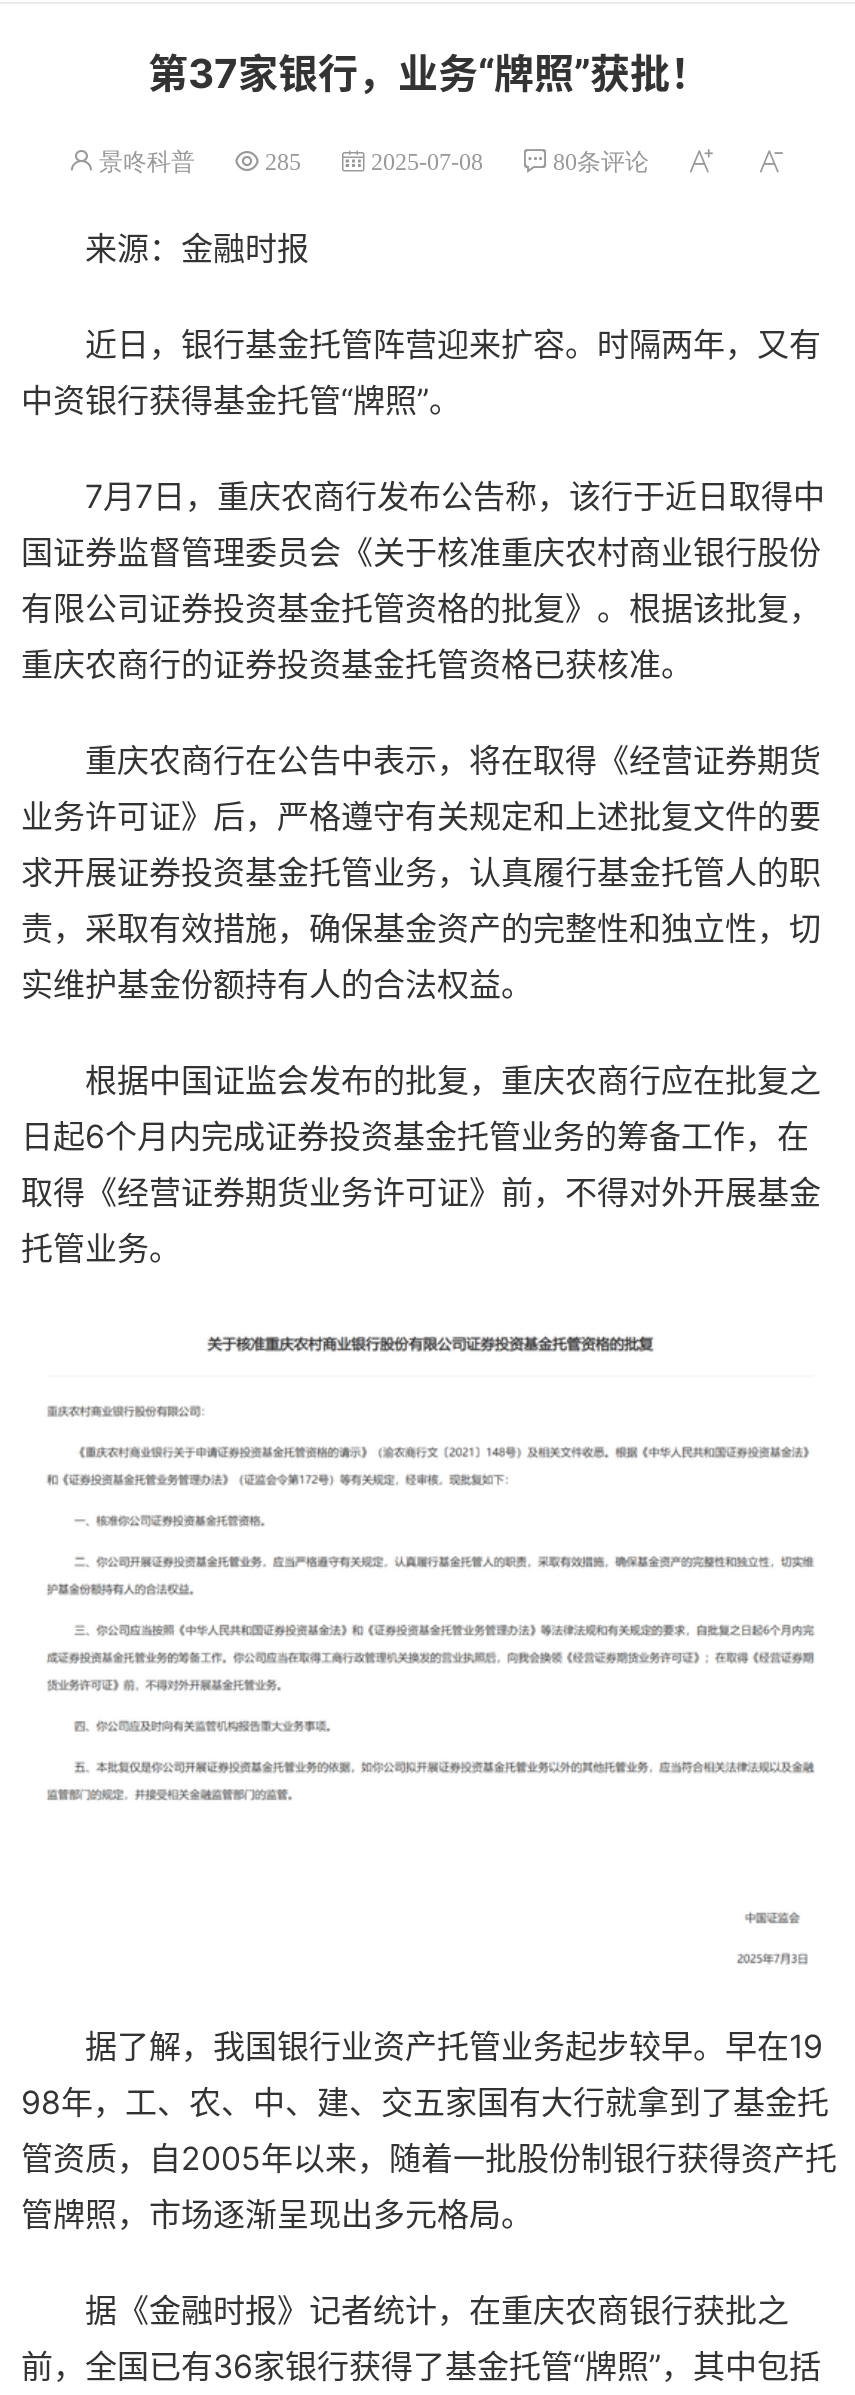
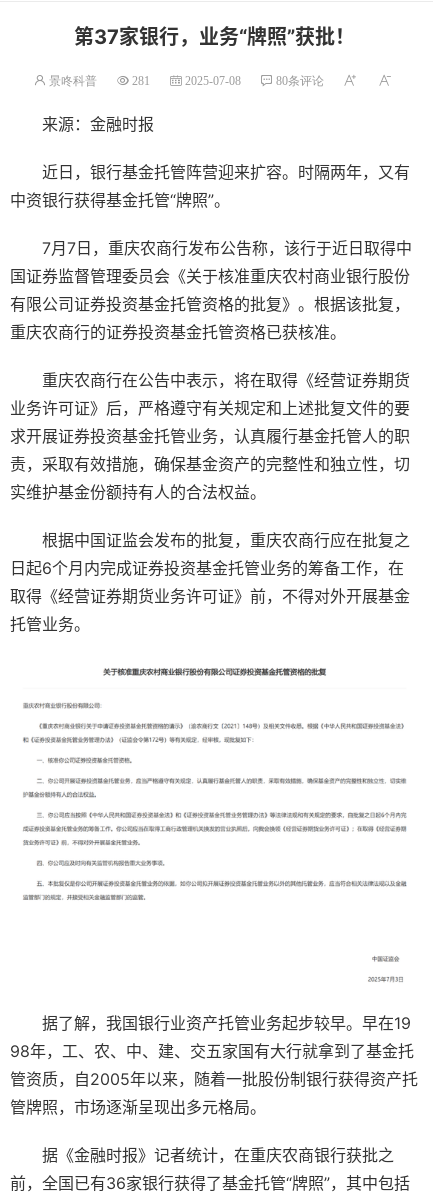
[265,148,301,174] 285 -> [132,74,150,87] 281

